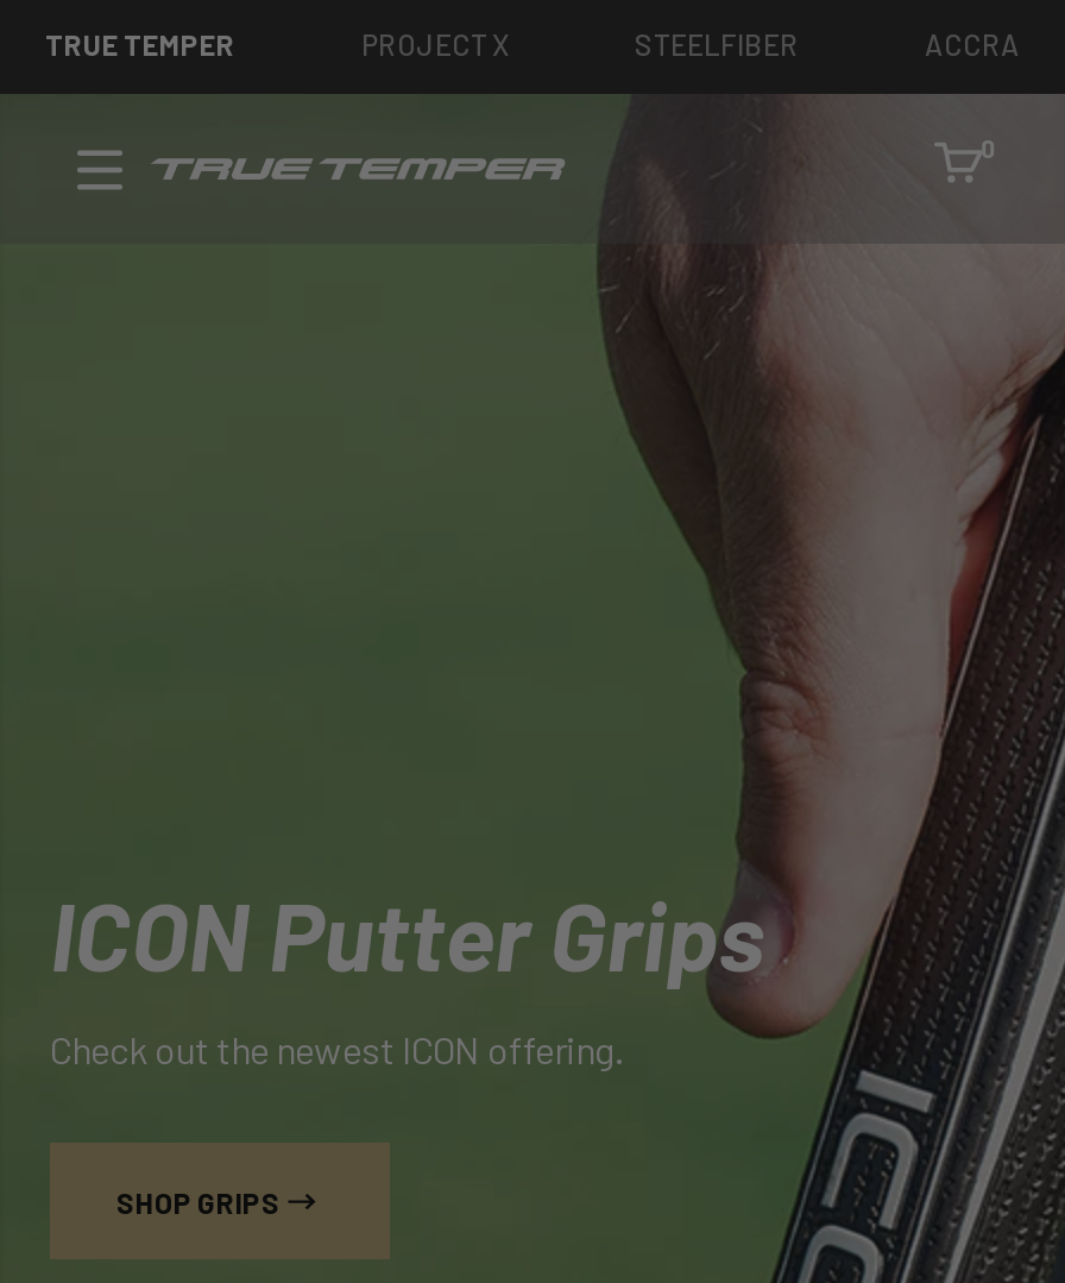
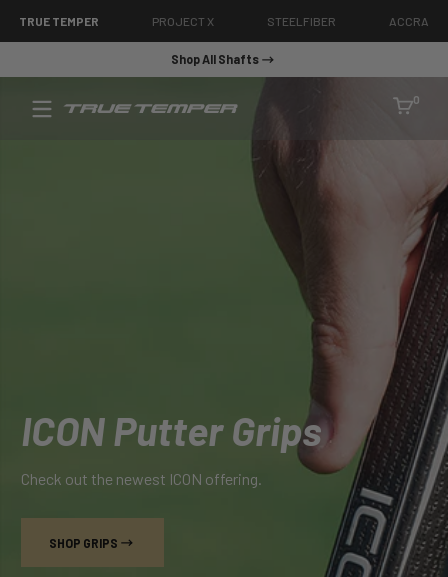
none -> [171,52,259,66] Shop All Shafts

